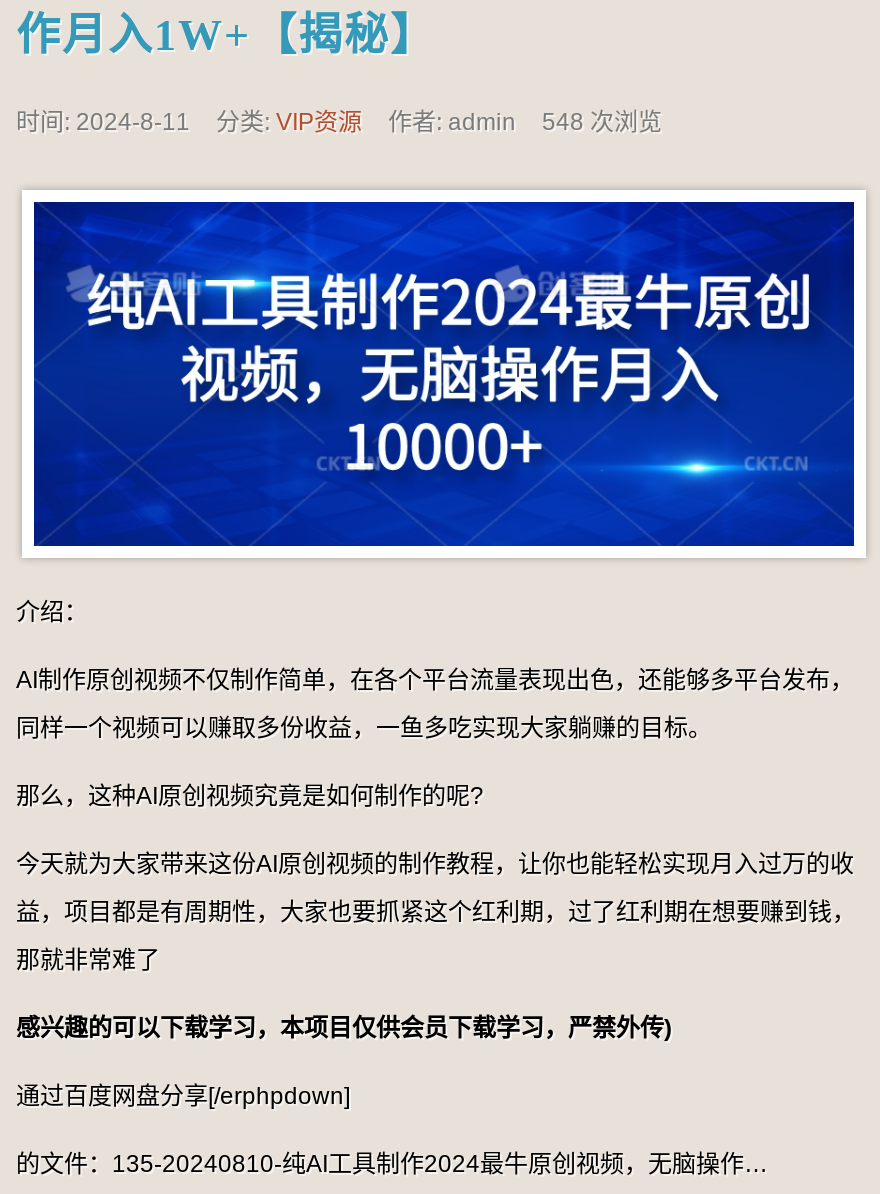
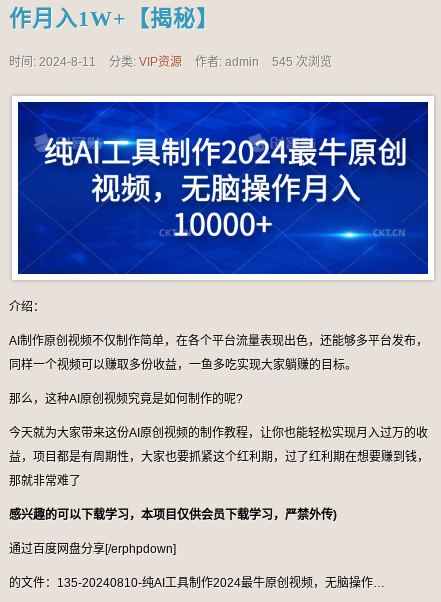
[16,108,662,136] 时间: 2024-8-11 分类: VIP资源 作者: admin 548 次浏览 -> [9,55,332,69] 时间: 2024-8-11 分类: VIP资源 作者: admin 545 次浏览

